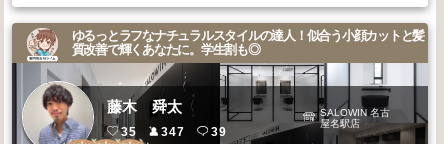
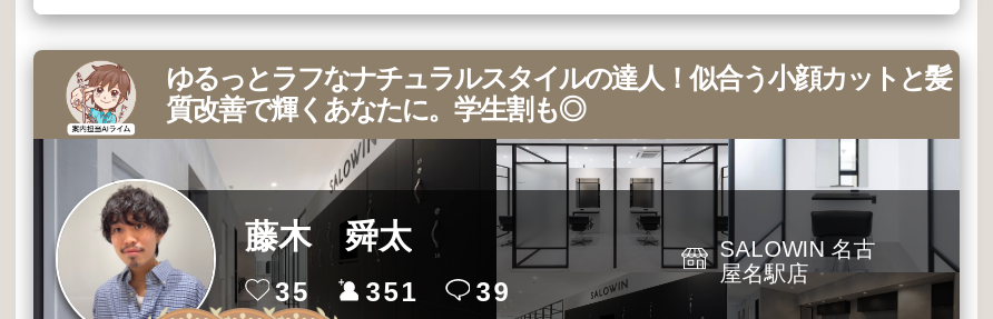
[120,125,227,139] 35 347 39 -> [275,277,511,308] 35 351 39

